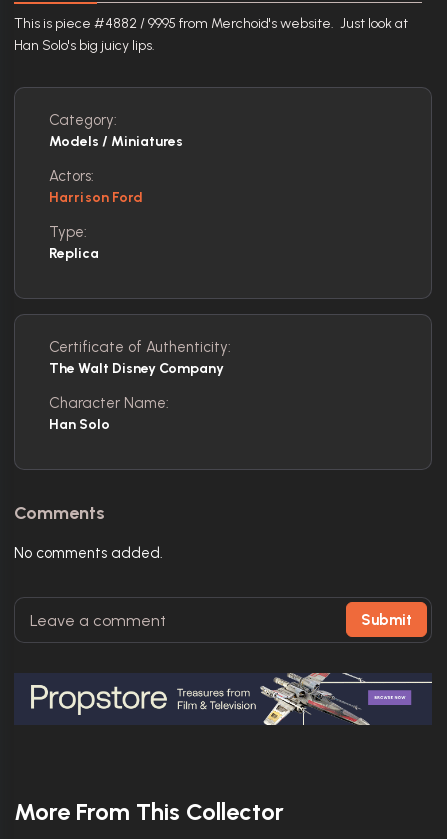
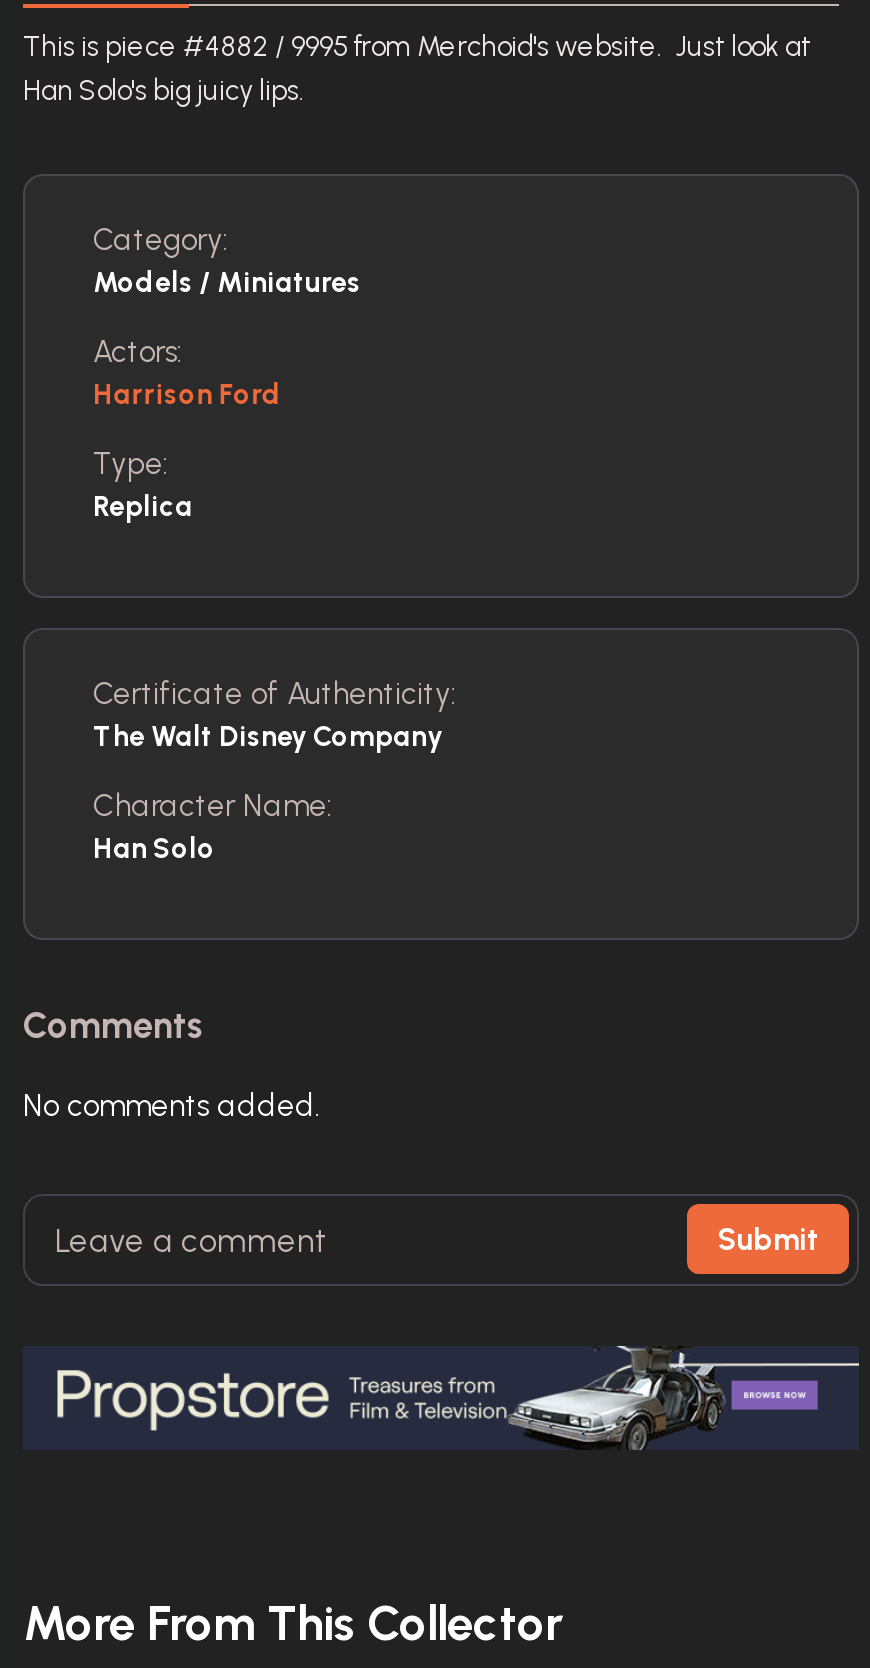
[257,672,370,726] [image] -> [509,1344,733,1450] [image]

